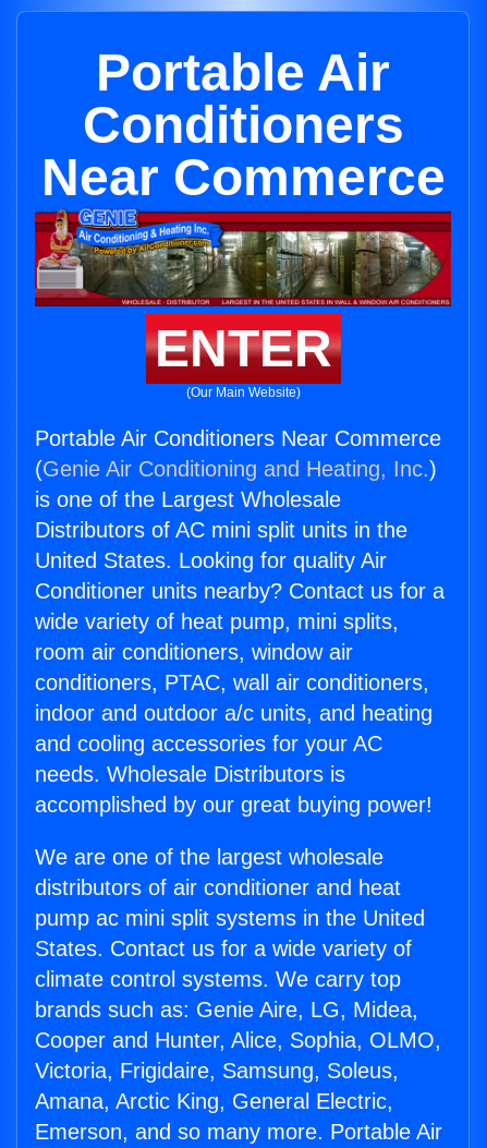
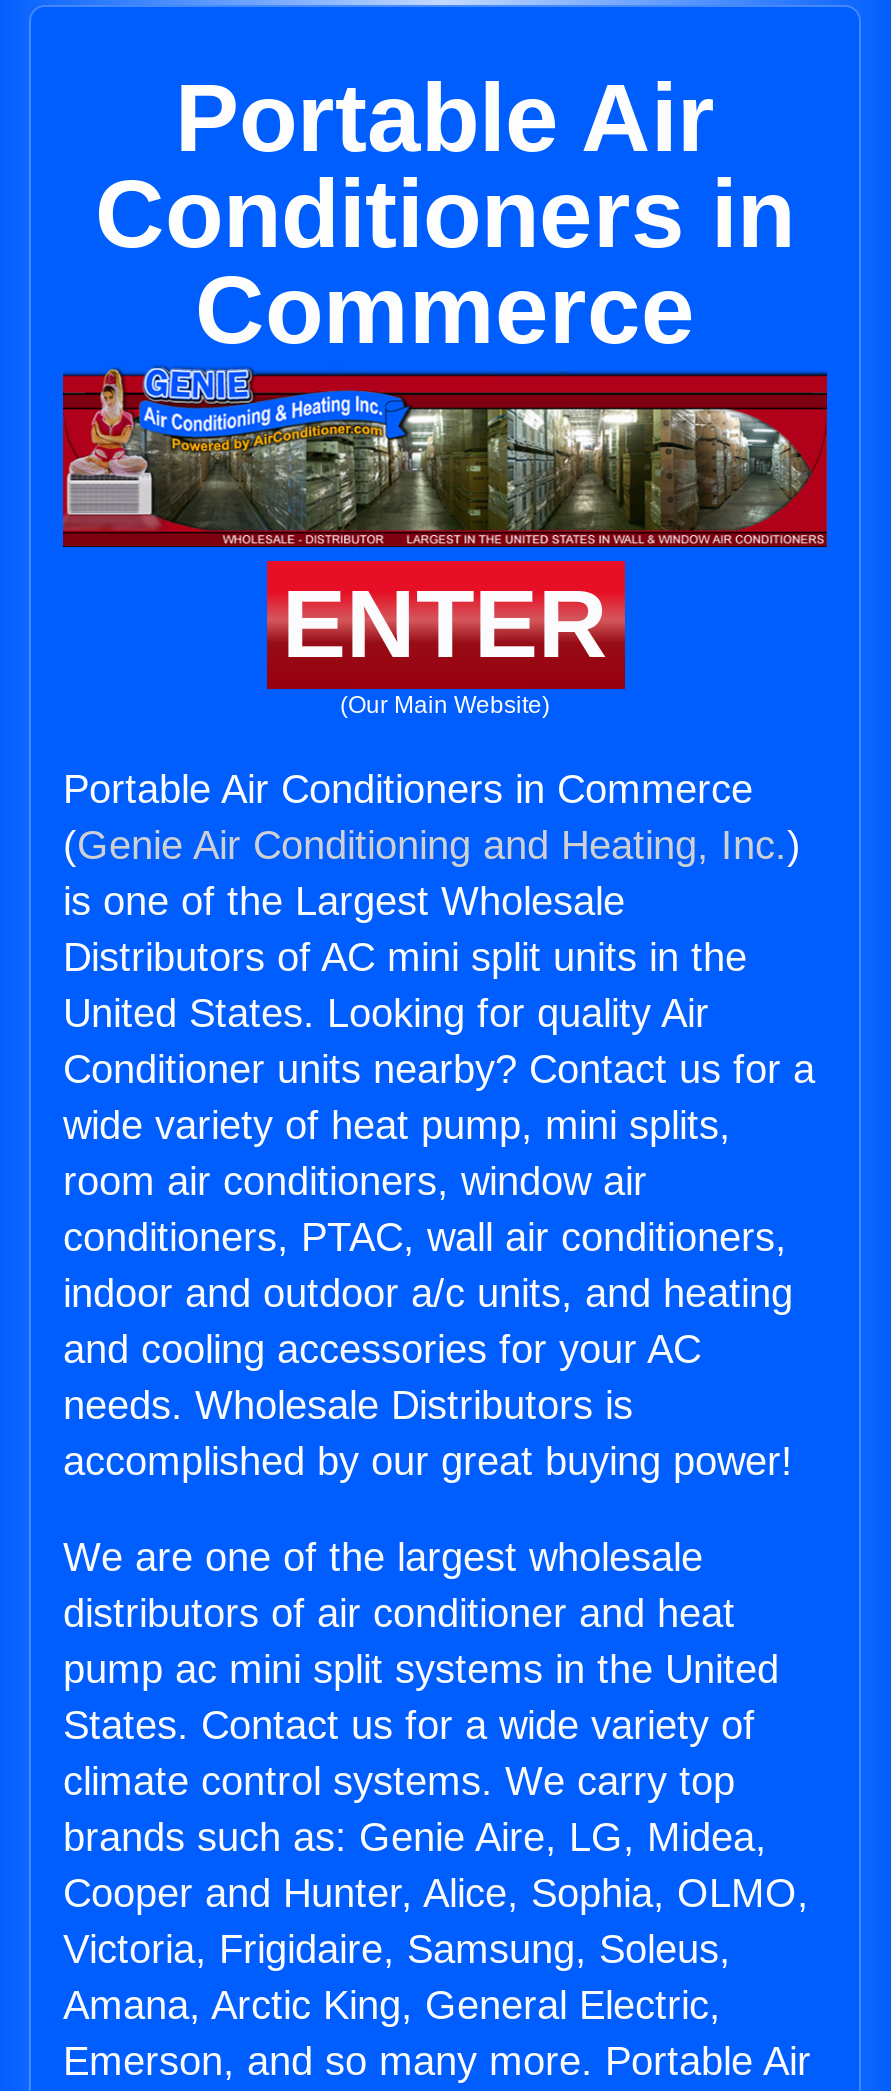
[41,96,445,206] Conditioners | Near Commerce -> [95,161,795,363] Conditioners in | Commerce
[35,426,441,450] Portable Air Conditioners Near Commerce -> [63,767,753,811] Portable Air Conditioners in Commerce

